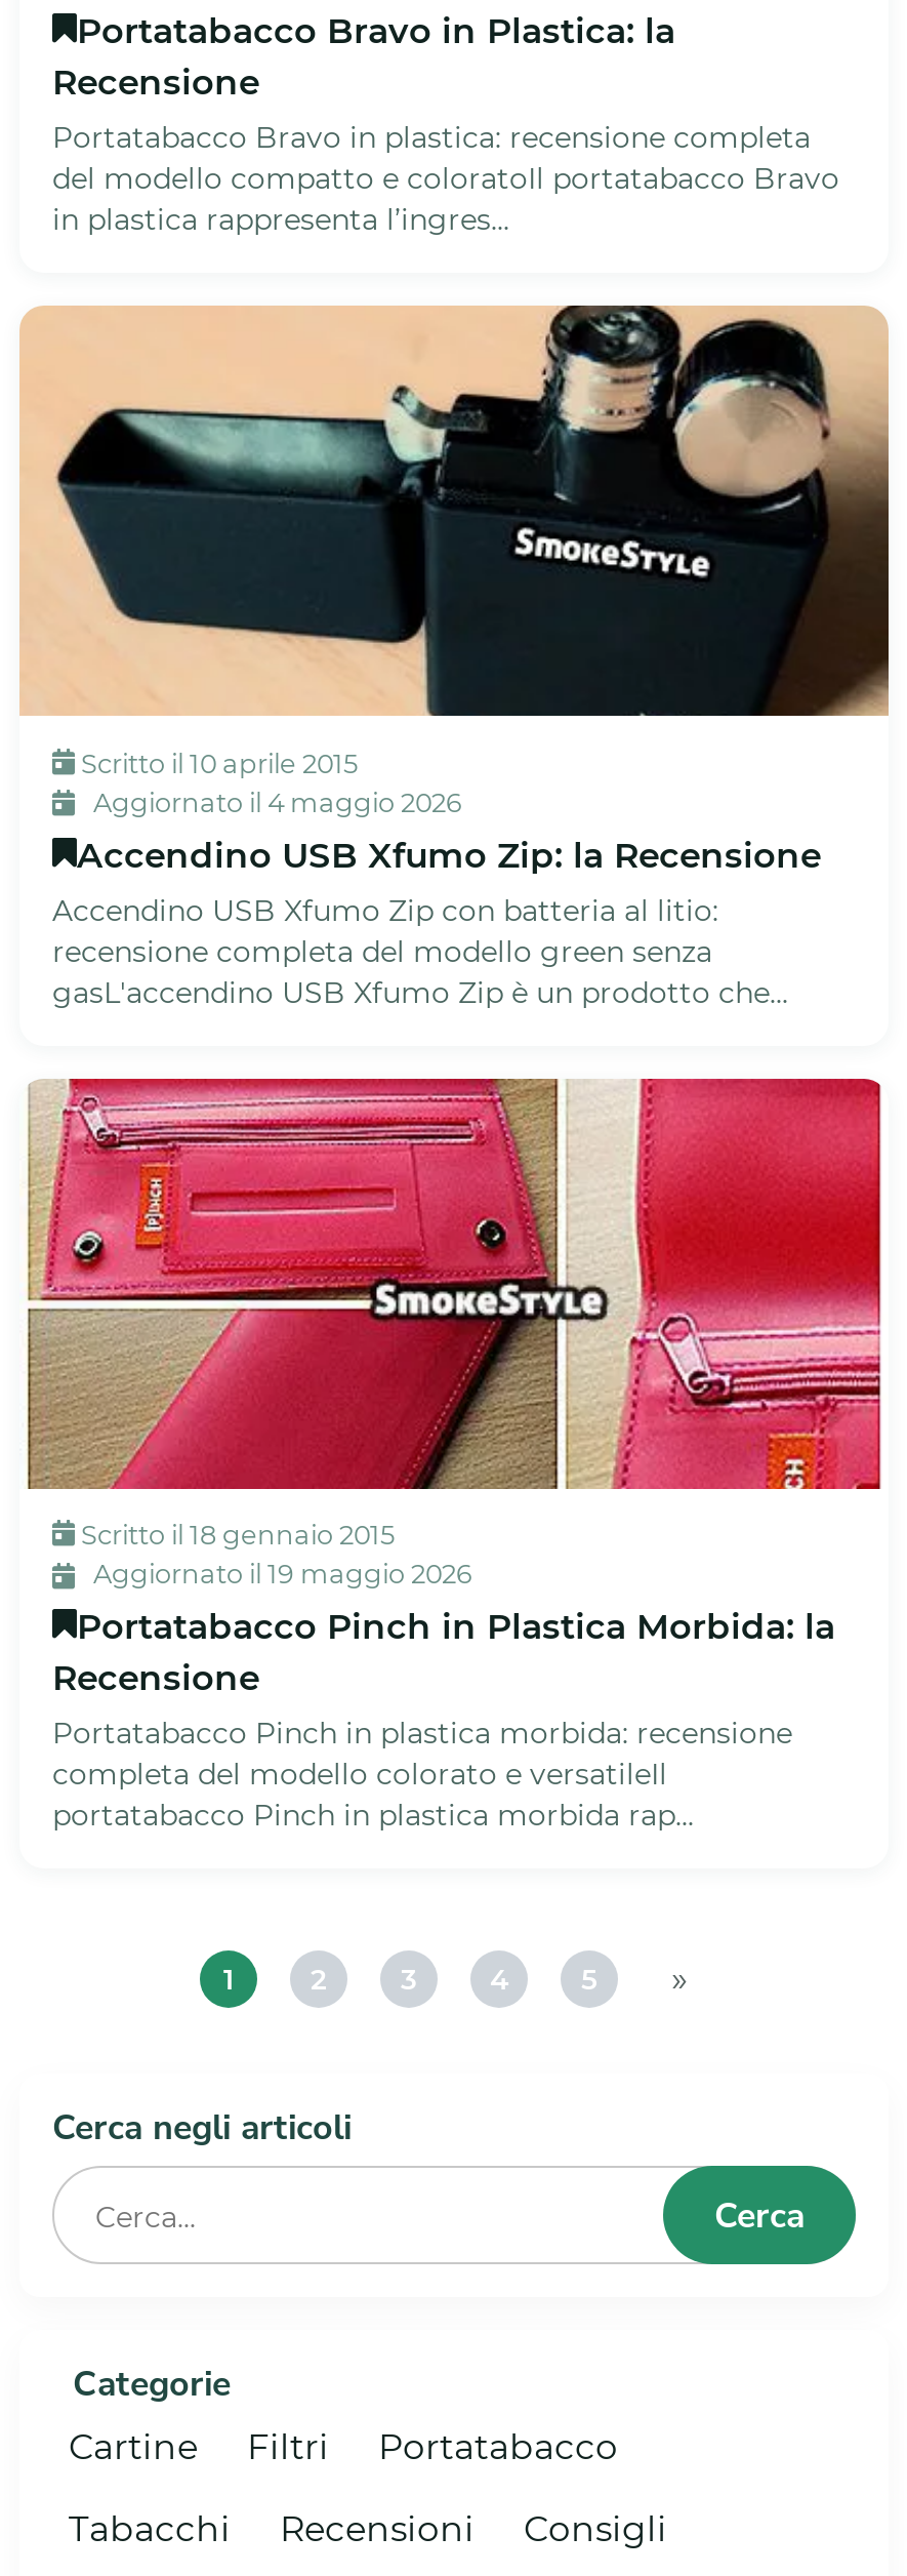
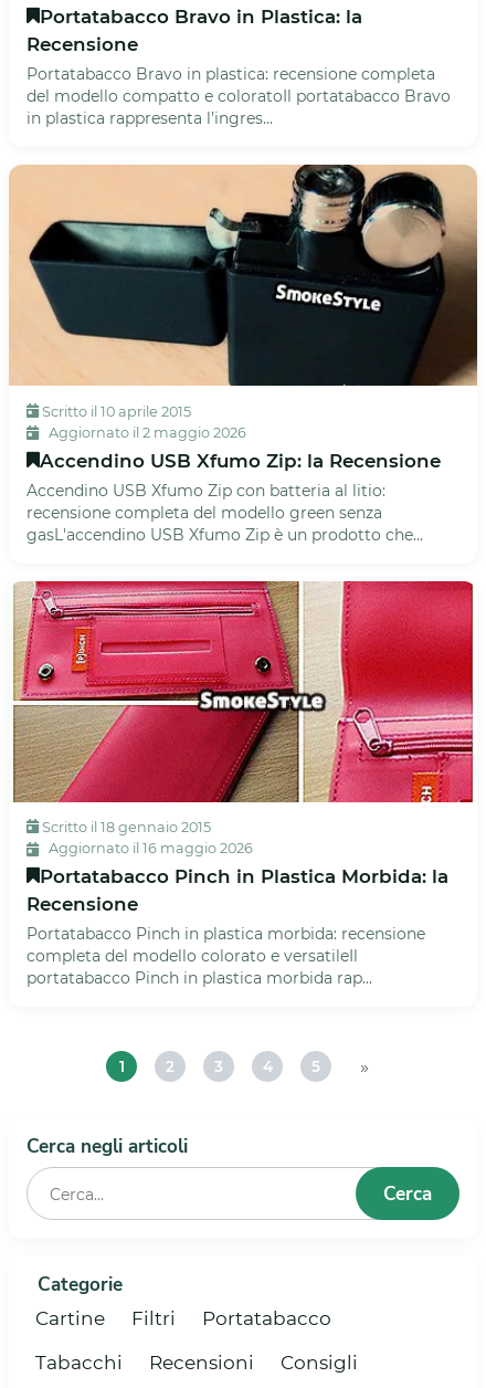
[87,787,462,817] Aggiornato il 4 maggio 2026 -> [45,424,246,440] Aggiornato il 2 maggio 2026
[87,1559,472,1590] Aggiornato il 19 maggio 2026 -> [45,840,253,857] Aggiornato il 16 maggio 2026

